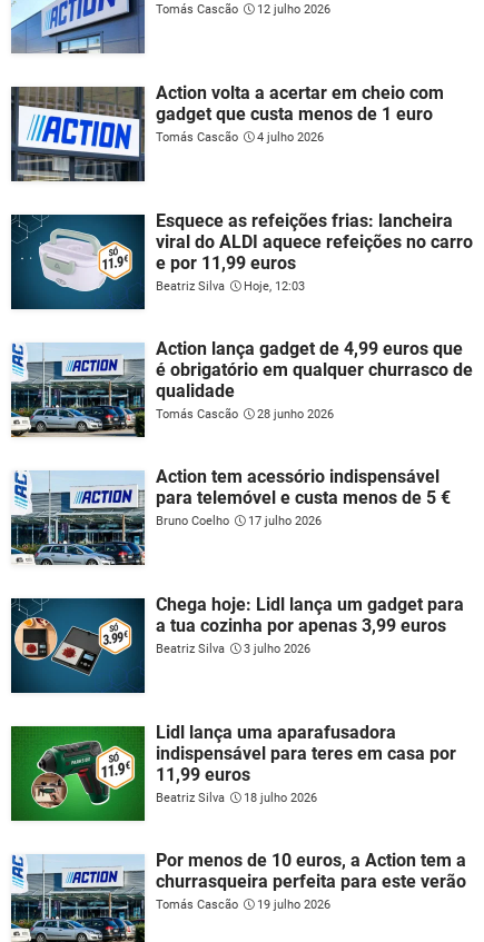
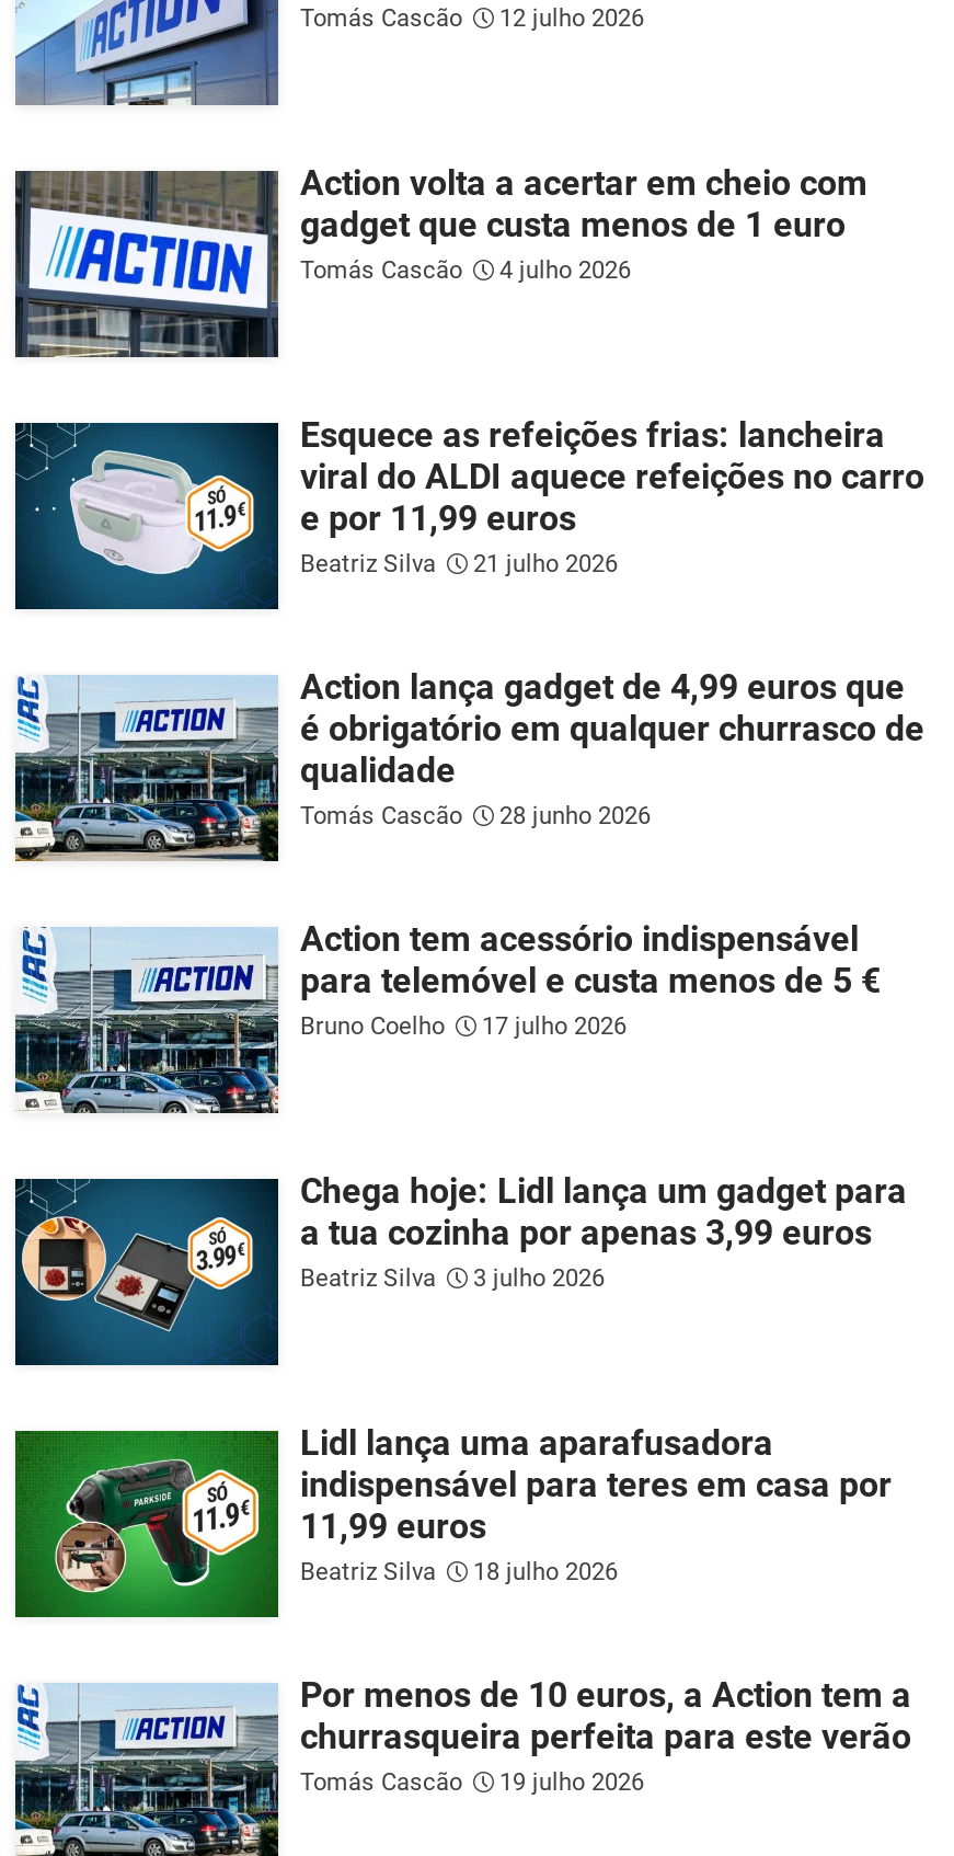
[156,280,305,294] Beatriz Silva Hoje, 12:03 -> [300,551,618,580] Beatriz Silva 21 julho 2026

